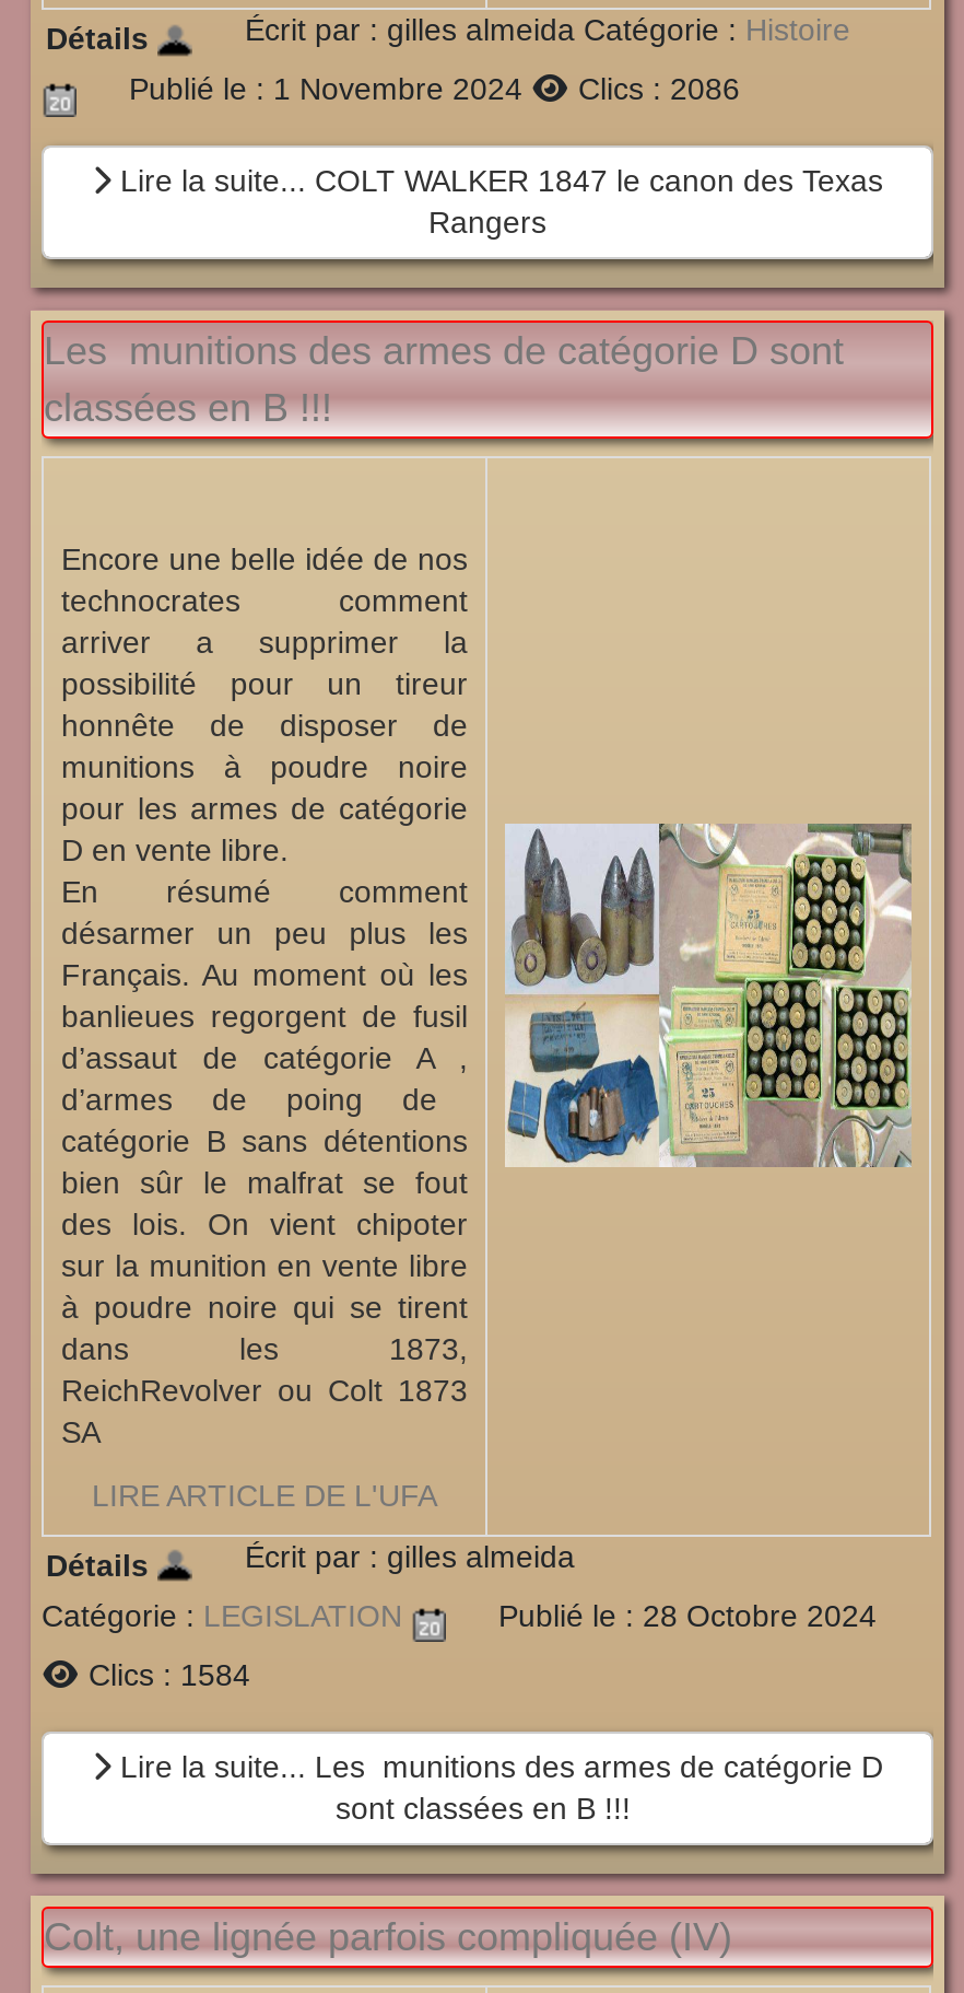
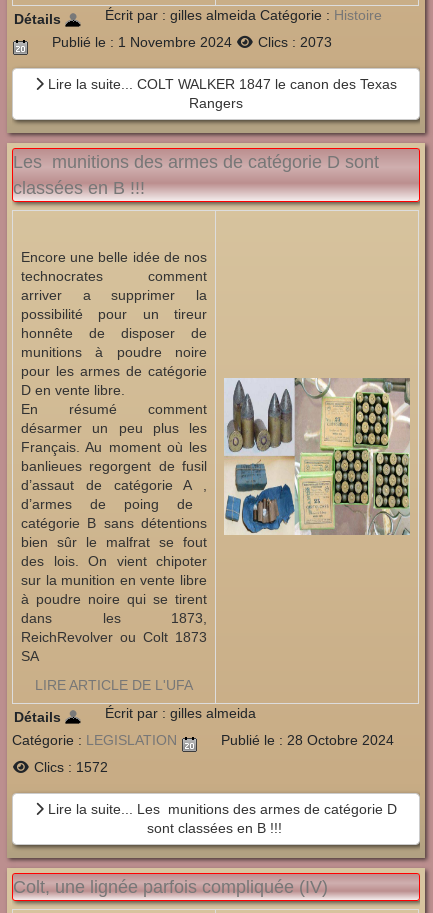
[129,72,740,107] Publié le : 1 Novembre 2024 Clics : 2086 -> [52,34,331,50] Publié le : 1 Novembre 2024 Clics : 2073
[89,1657,250,1692] Clics : 1584 -> [33,759,107,775] Clics : 1572

